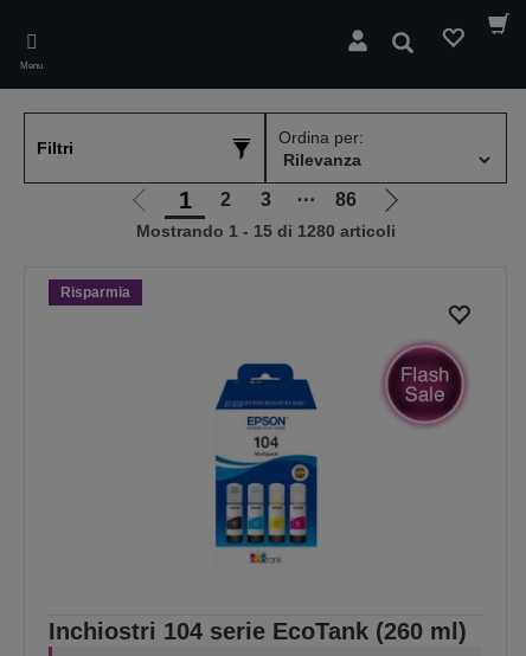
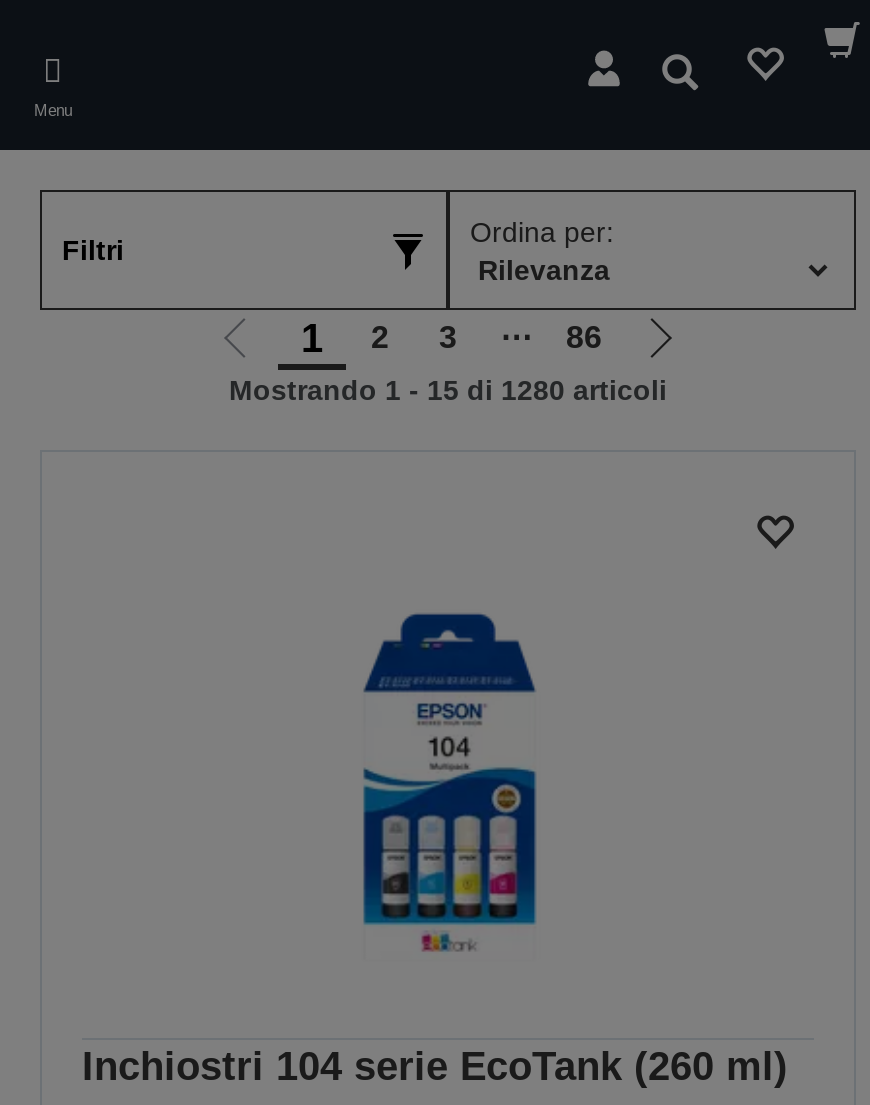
[60,284,130,301] Risparmia -> none
[380,340,469,429] [image] -> none

